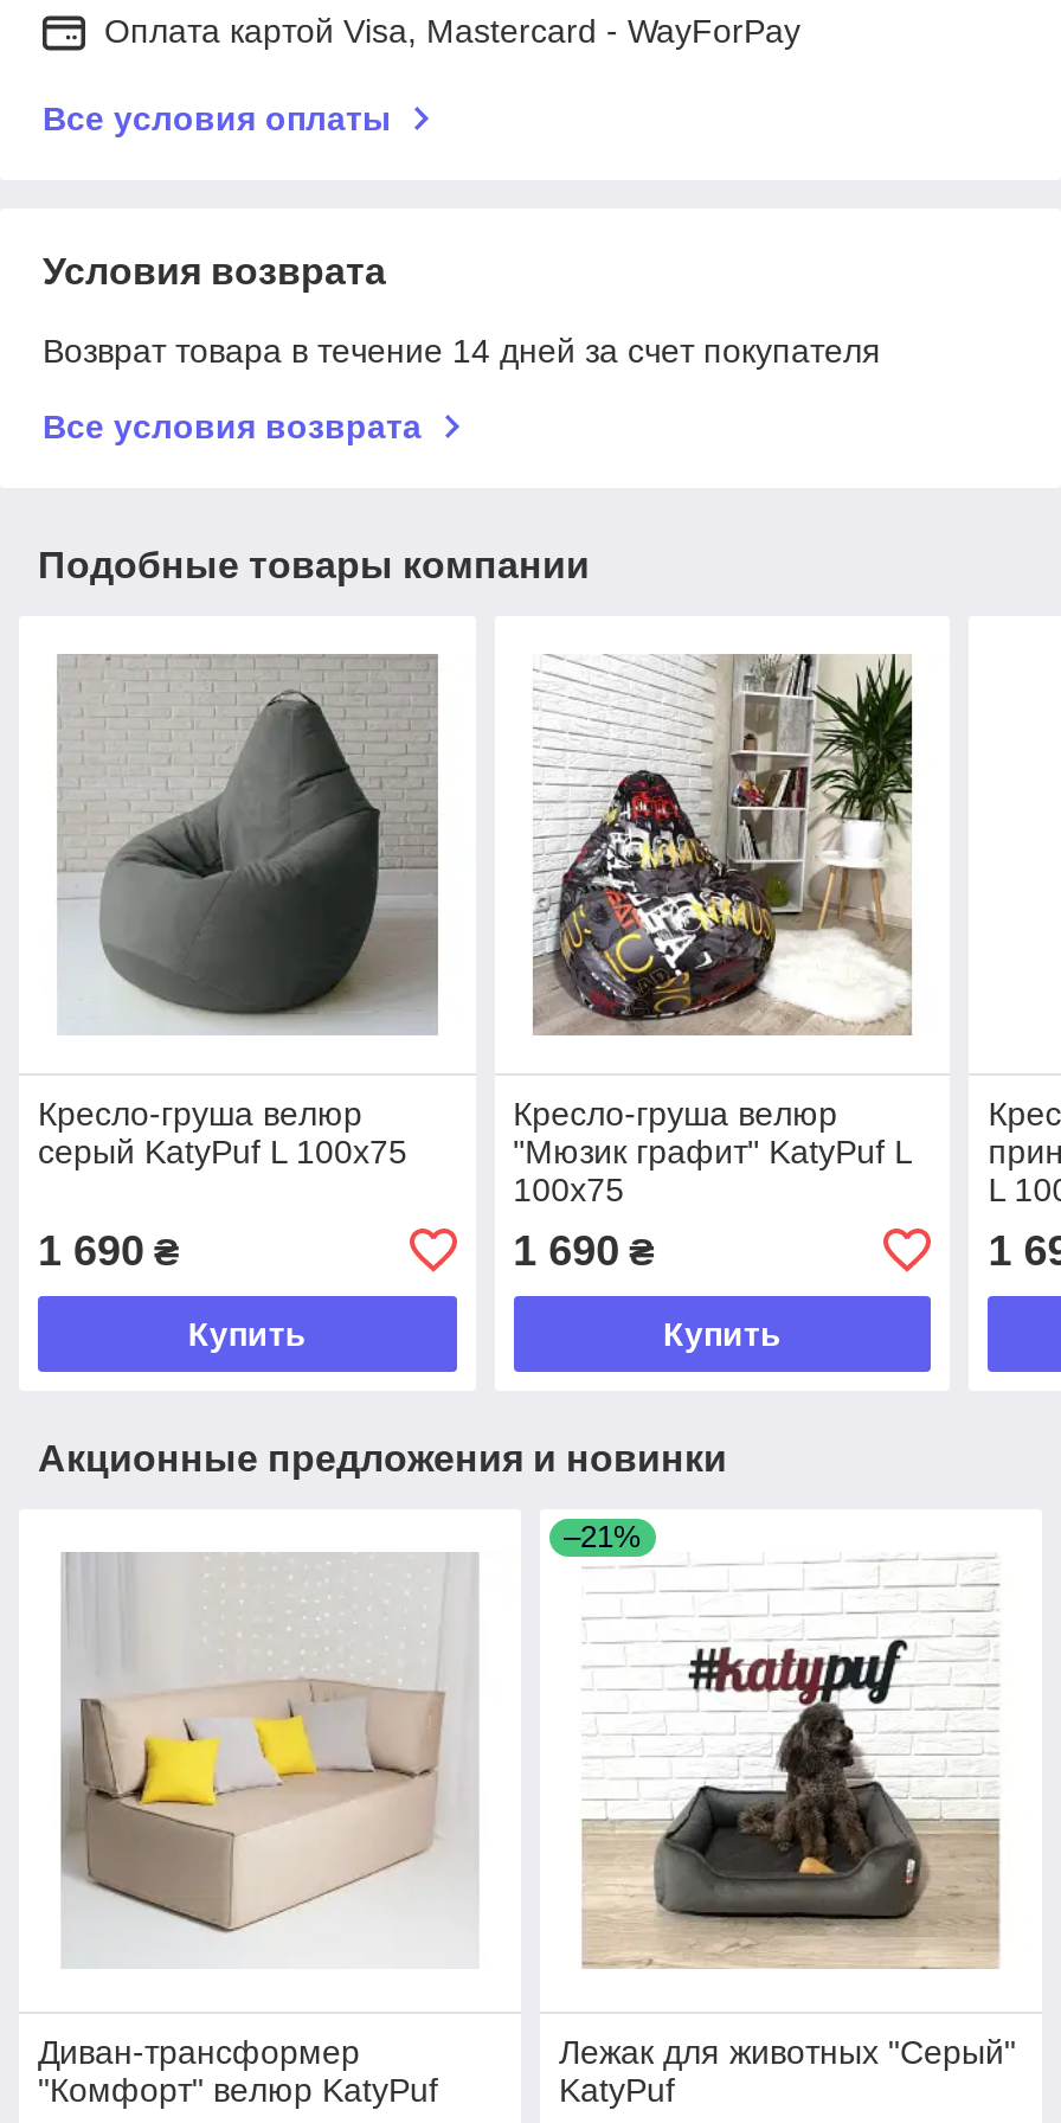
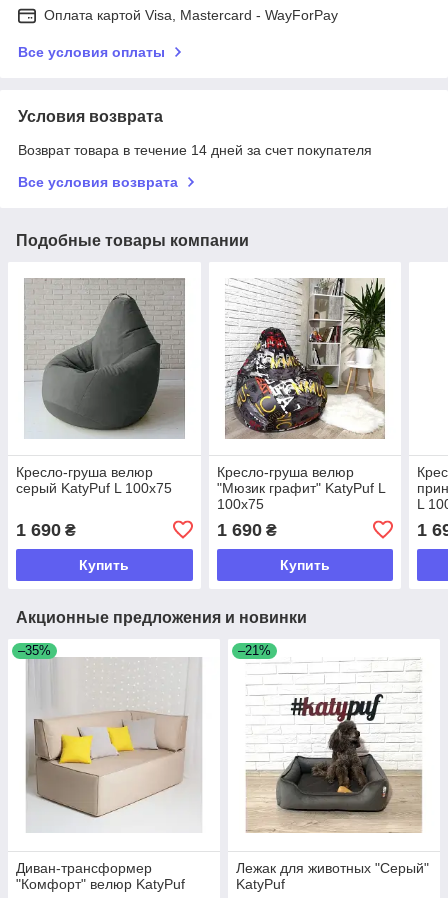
none -> [18,643,51,658] –35%

